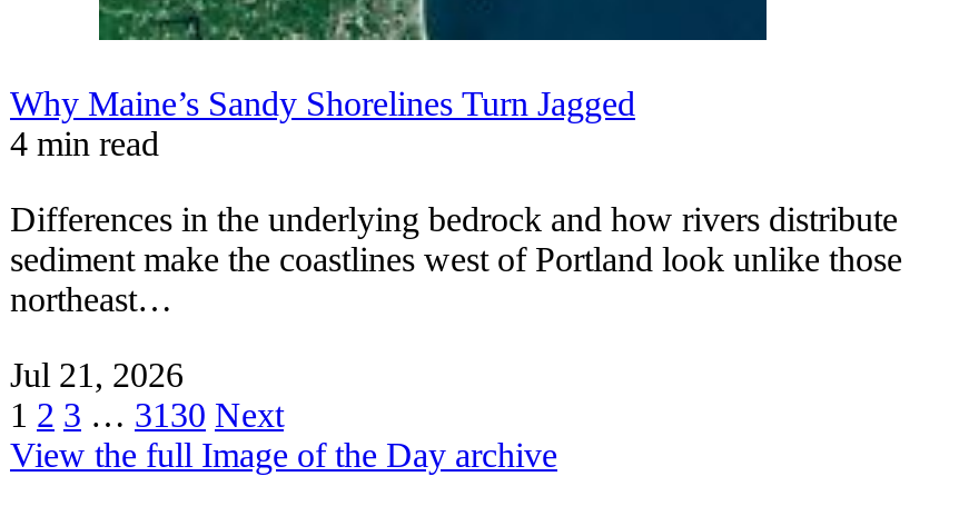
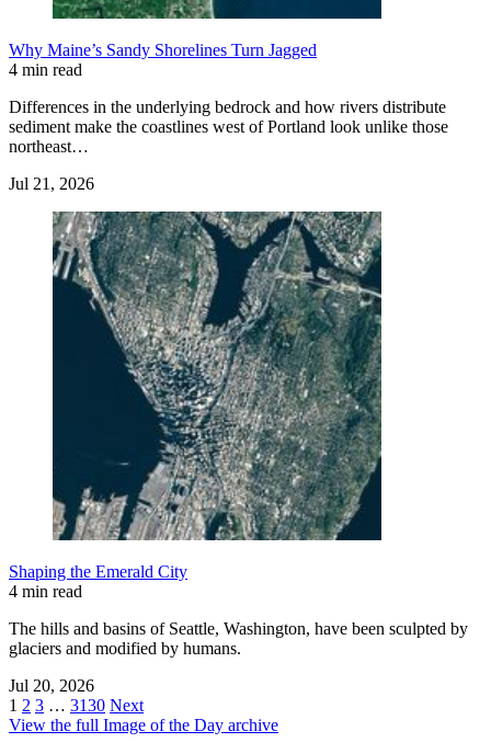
none -> [9,210,468,695] [image] | Shaping the Emerald City | 4 min read | The hills and basins of Seattle, Washington, have been sculpted by | glaciers and modified by humans. | Jul 20, 2026

